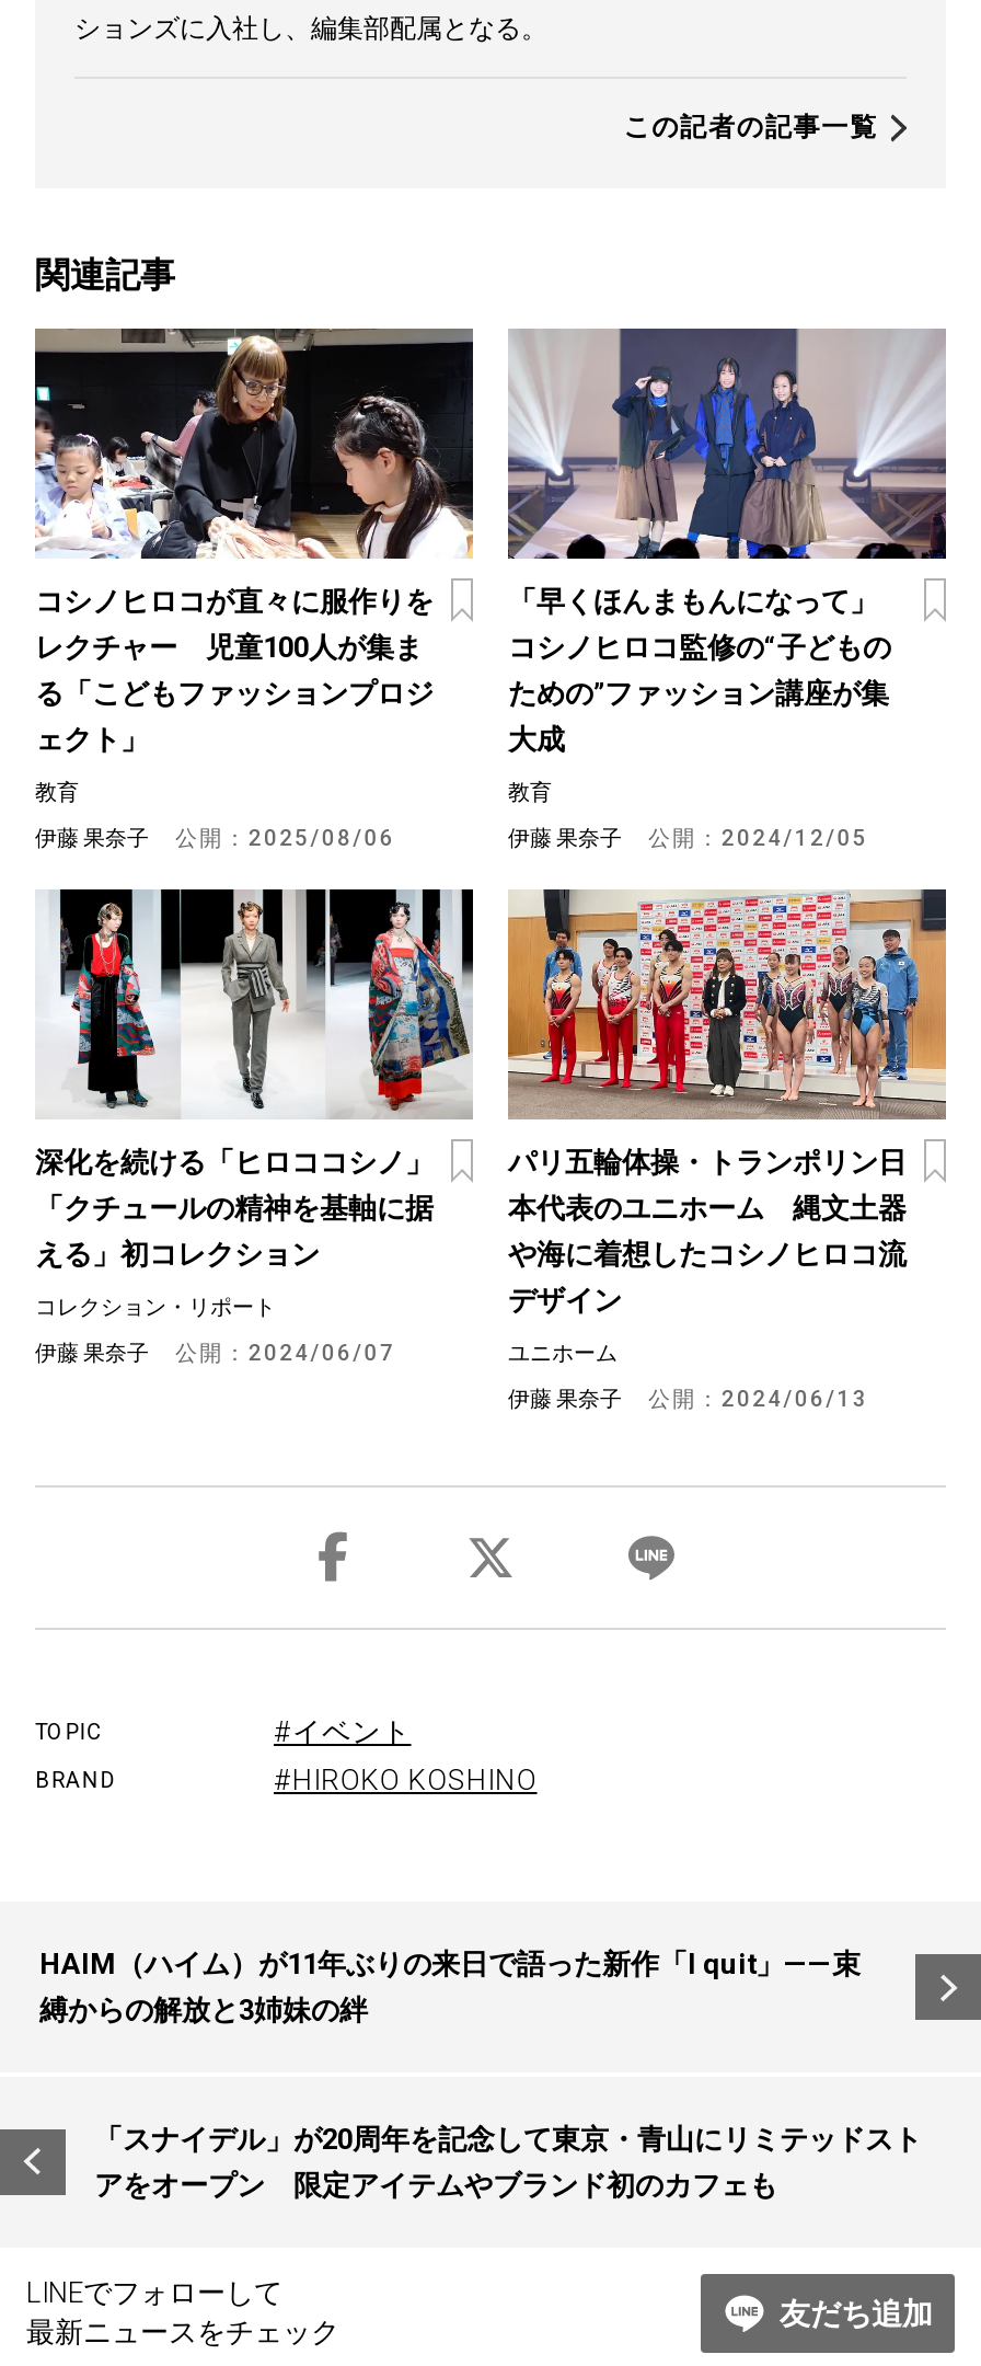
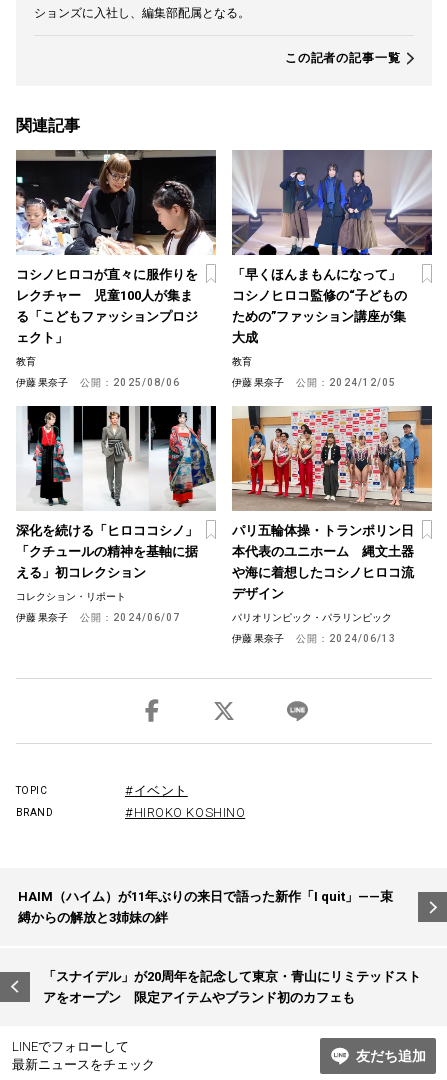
[508,1340,618,1364] ユニホーム -> [232,612,392,623] パリオリンピック・パラリンピック

